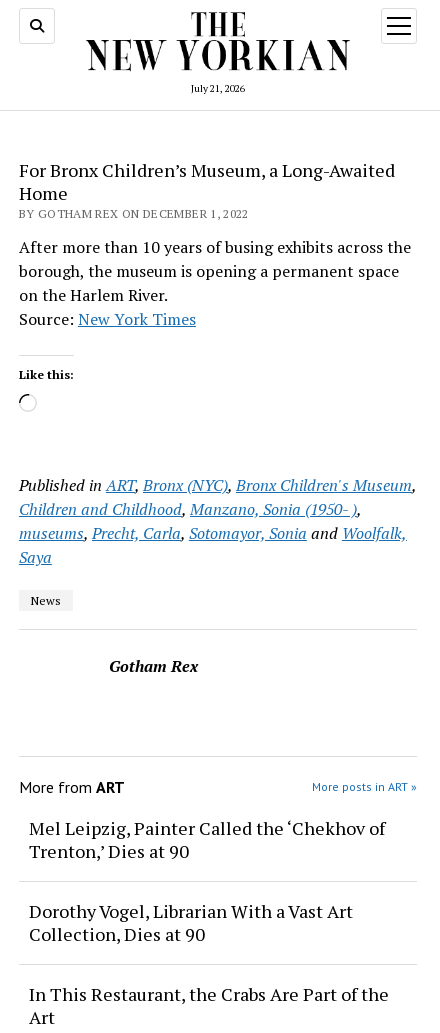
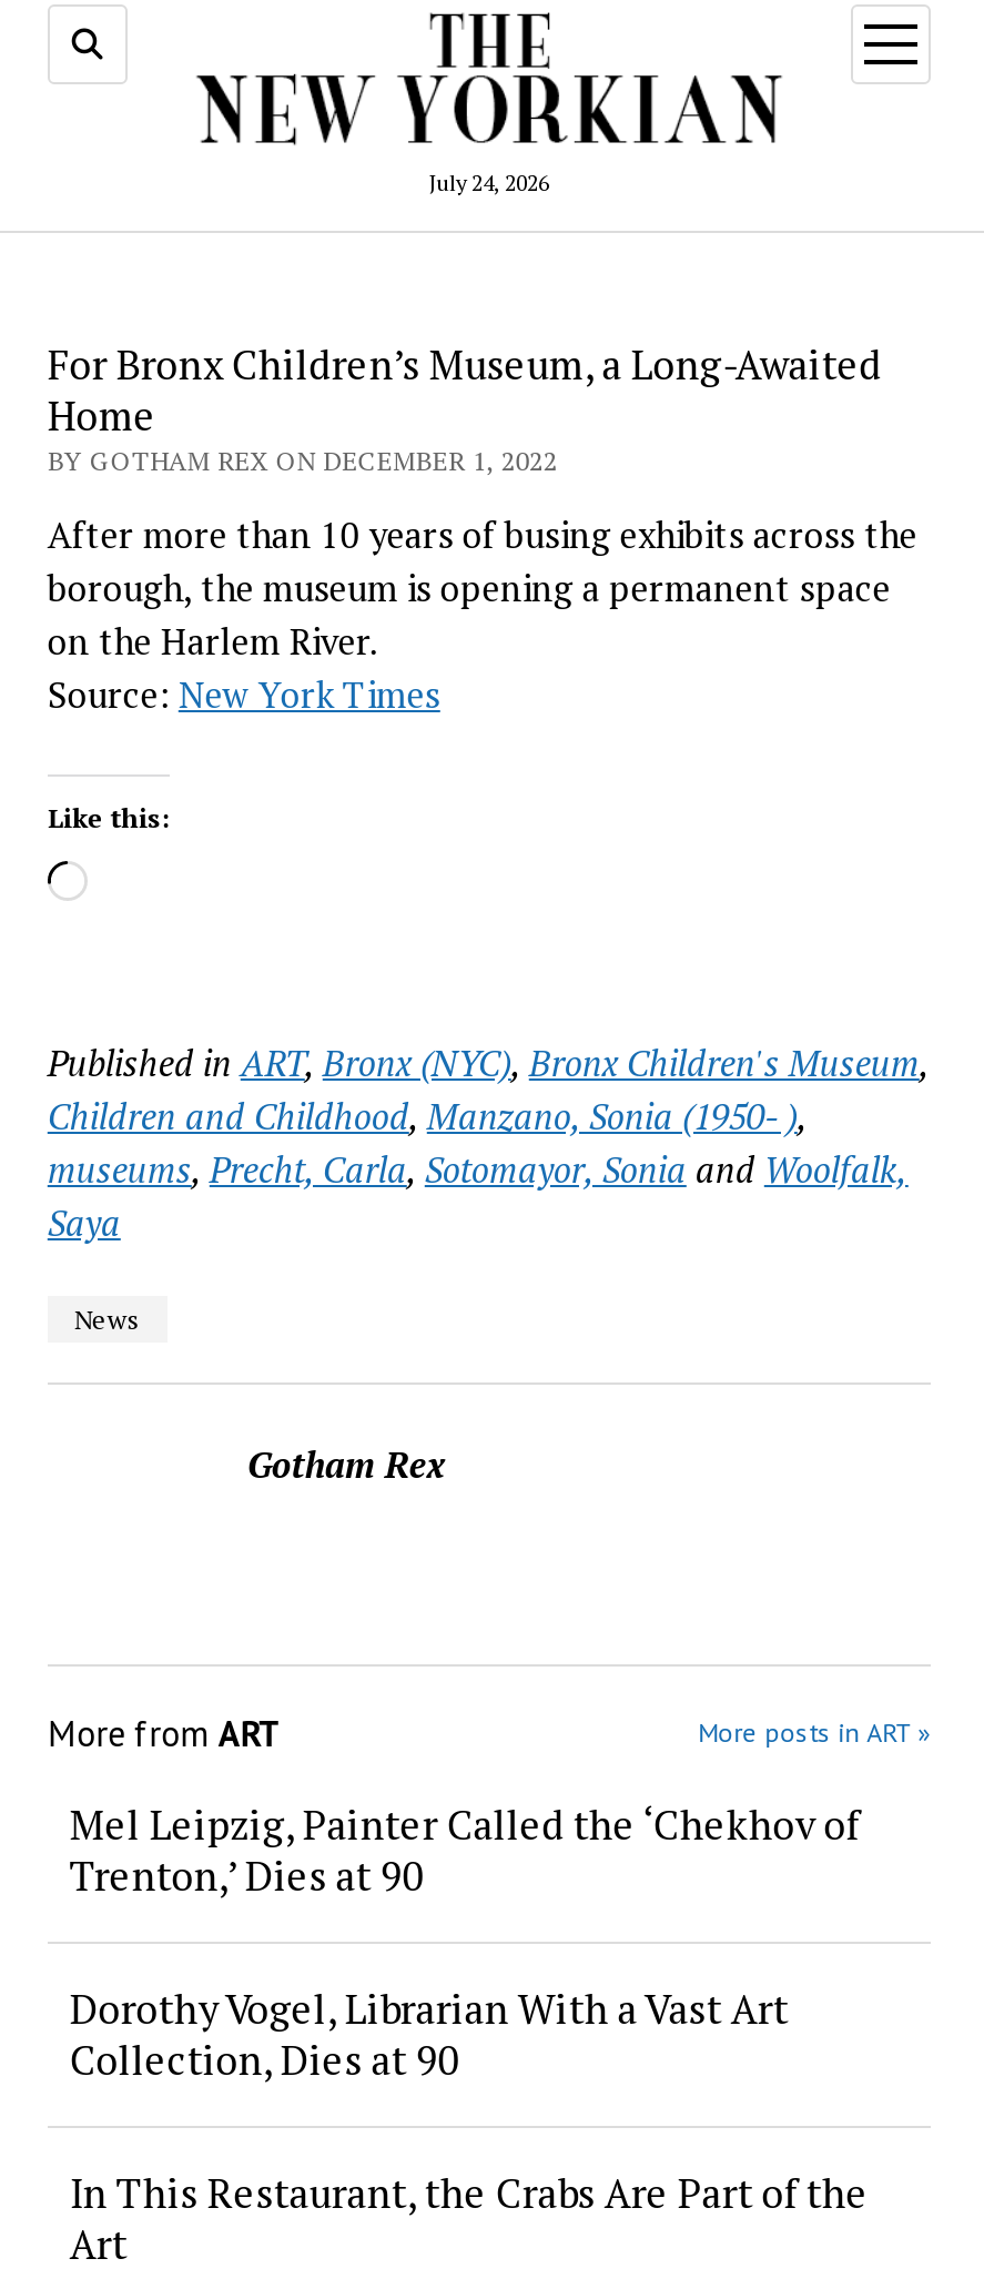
[191,82,245,95] July 21, 2026 -> [429,169,549,198] July 24, 2026

